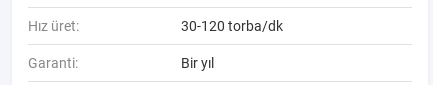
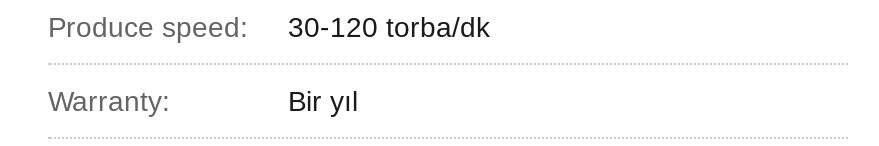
[28,18,79,34] Hız üret: -> [48,11,248,43] Produce speed:
[28,55,78,71] Garanti: -> [48,85,170,117] Warranty:

